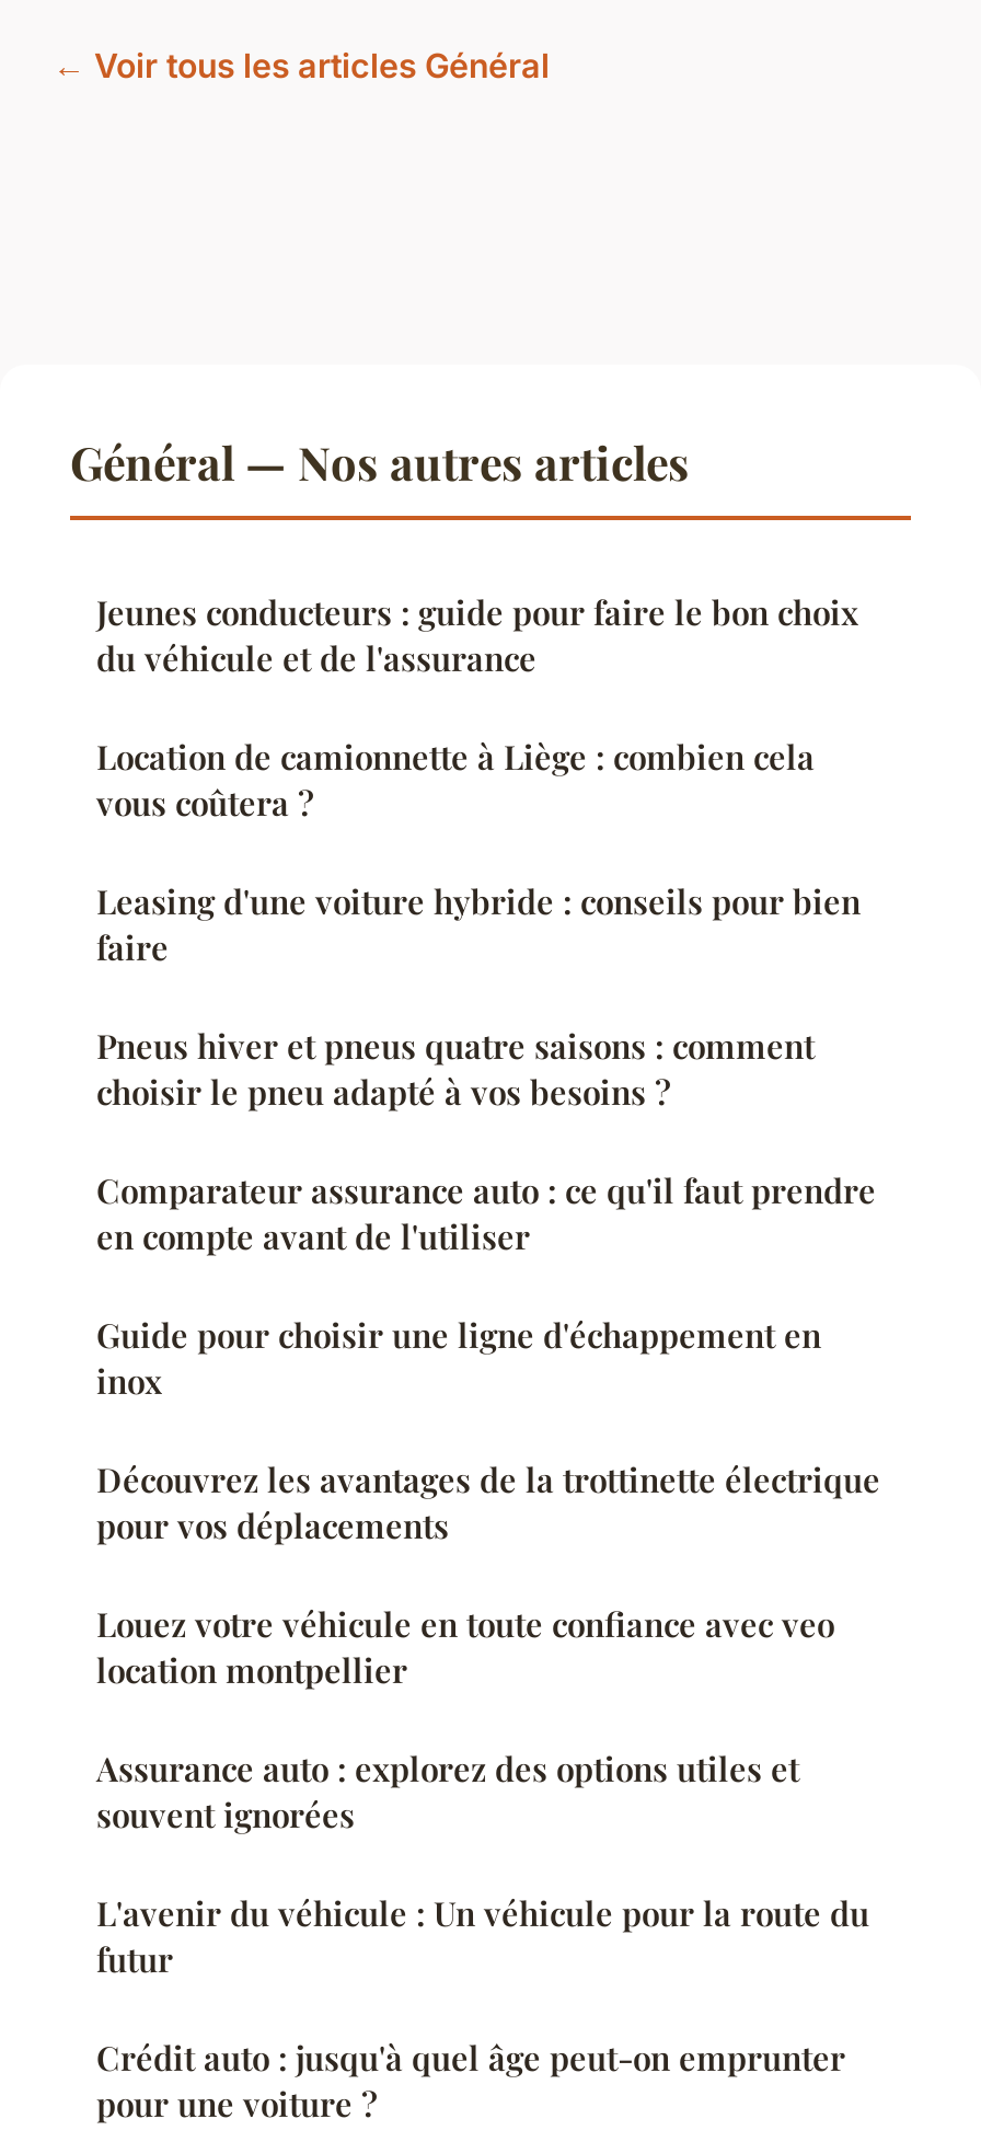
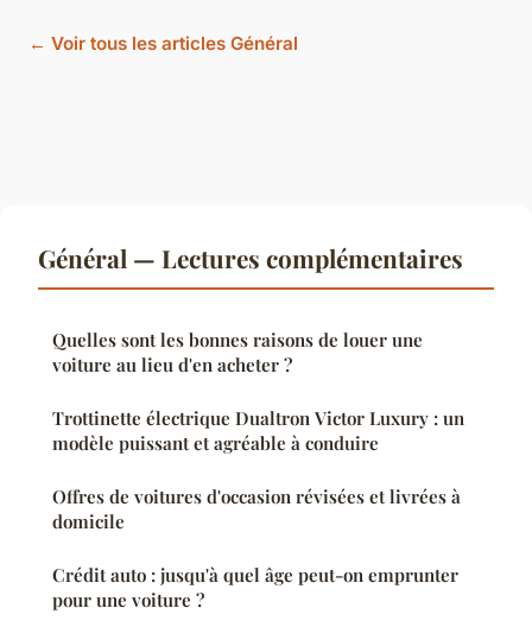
[70,431,880,1981] Général — Nos autres articles | Jeunes conducteurs : guide pour faire le bon choix | du véhicule et de l'assurance | Location de camionnette à Liège : combien cela | vous coûtera ? | Leasing d'une voiture hybride : conseils pour bien | faire | Pneus hiver et pneus quatre saisons : comment | choisir le pneu adapté à vos besoins ? | Comparateur assurance auto : ce qu'il faut prendre | en compte avant de l'utiliser | Guide pour choisir une ligne d'échappement en | inox | Découvrez les avantages de la trottinette électrique | pour vos déplacements | Louez votre véhicule en toute confiance avec veo | location montpellier | Assurance auto : explorez des options utiles et | souvent ignorées | L'avenir du véhicule : Un véhicule pour la route du | futur -> [38,241,464,533] Général — Lectures complémentaires | Quelles sont les bonnes raisons de louer une | voiture au lieu d'en acheter ? | Trottinette électrique Dualtron Victor Luxury : un | modèle puissant et agréable à conduire | Offres de voitures d'occasion révisées et livrées à | domicile

